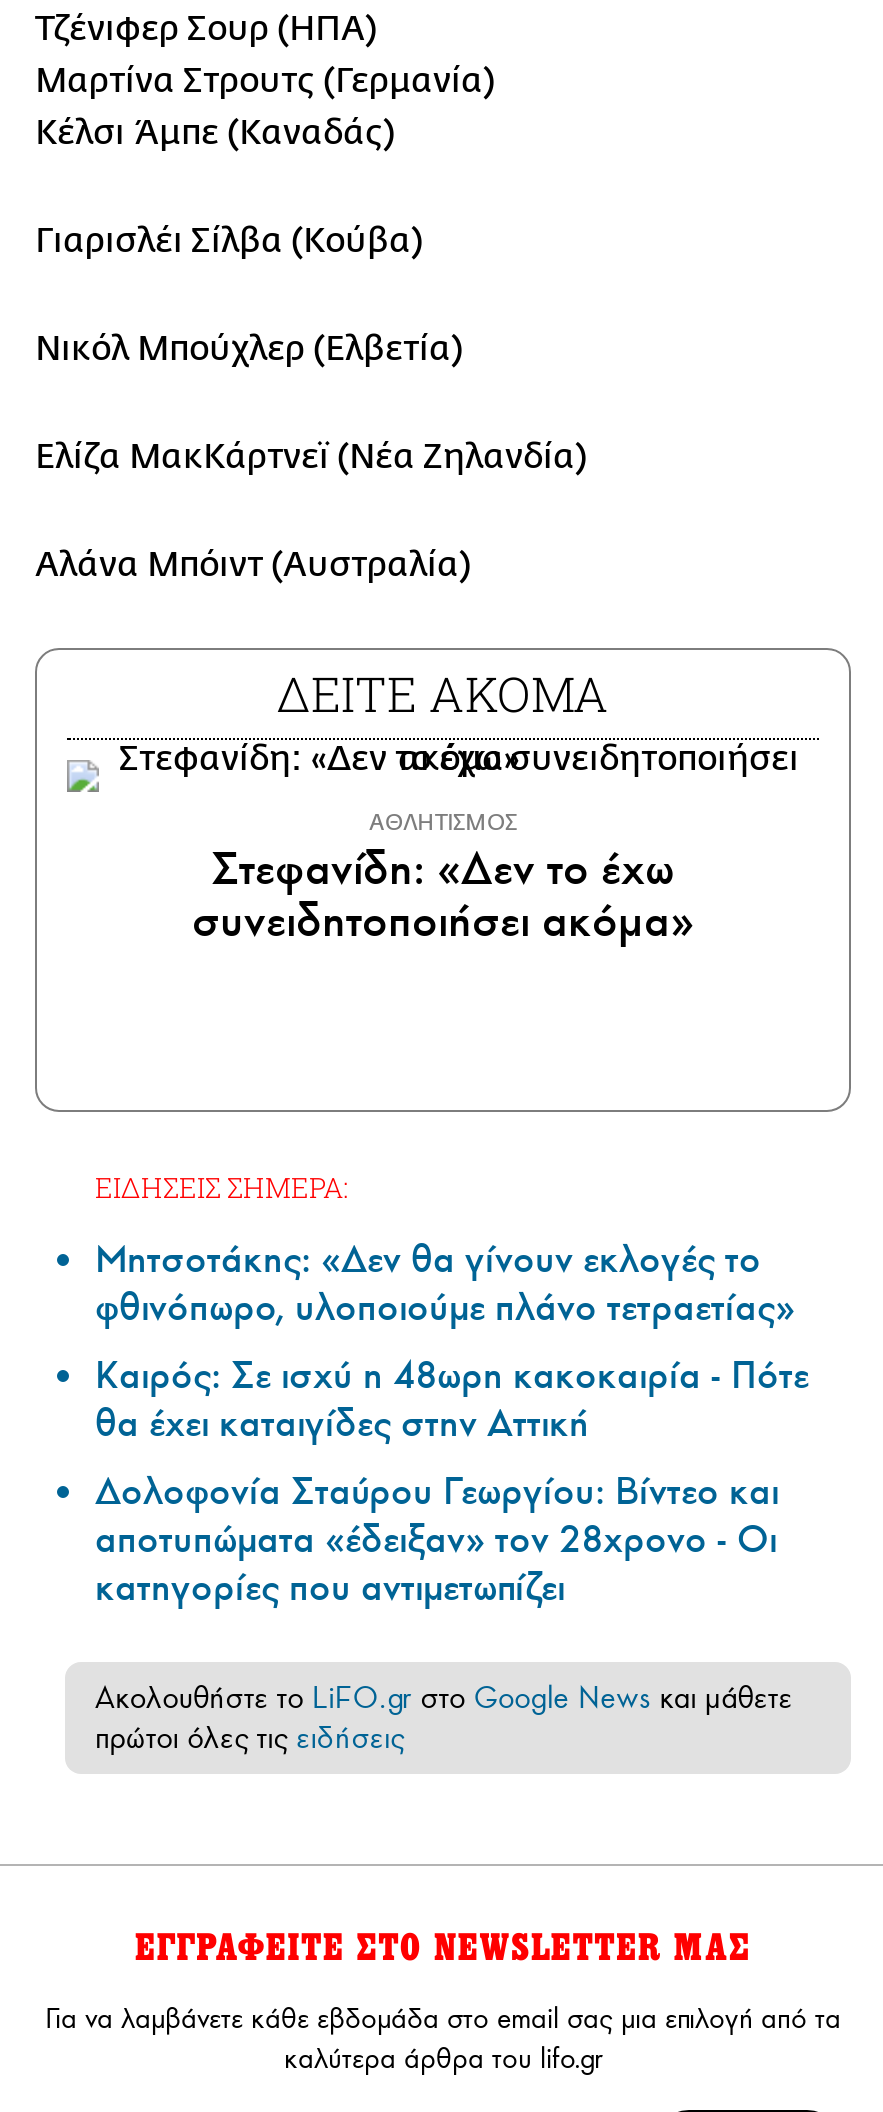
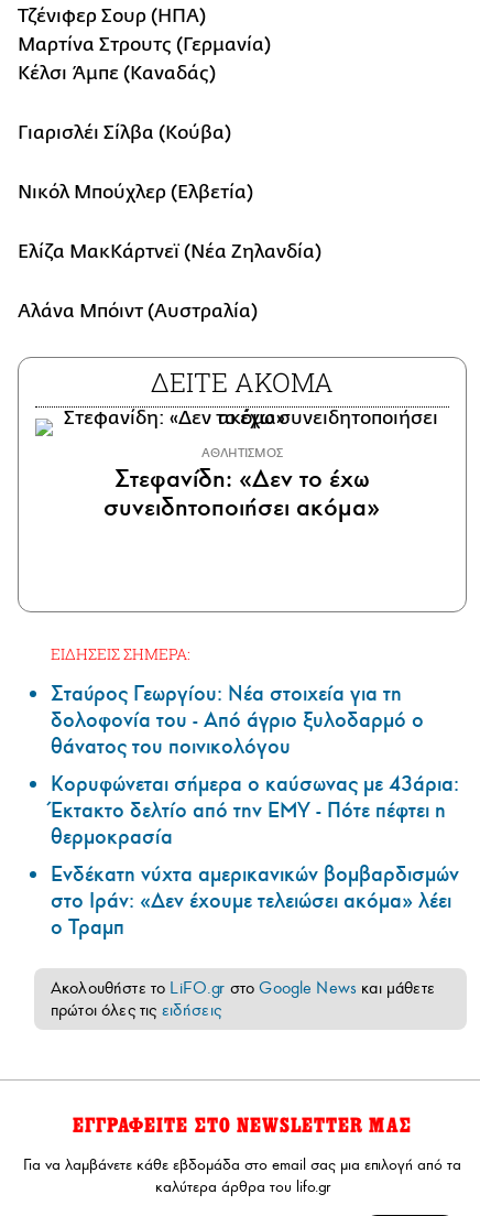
[95,1236,809,1612] Μητσοτάκης: «Δεν θα γίνουν εκλογές το | φθινόπωρο, υλοποιούμε πλάνο τετραετίας» | Καιρός: Σε ισχύ η 48ωρη κακοκαιρία - Πότε | θα έχει καταιγίδες στην Αττική | Δολοφονία Σταύρου Γεωργίου: Βίντεο και | αποτυπώματα «έδειξαν» τον 28χρονο - Οι | κατηγορίες που αντιμετωπίζει -> [51,681,459,941] Σταύρος Γεωργίου: Νέα στοιχεία για τη | δολοφονία του - Από άγριο ξυλοδαρμό ο | θάνατος του ποινικολόγου | Κορυφώνεται σήμερα ο καύσωνας με 43άρια: | Έκτακτο δελτίο από την ΕΜΥ - Πότε πέφτει η | θερμοκρασία | Ενδέκατη νύχτα αμερικανικών βομβαρδισμών | στο Ιράν: «Δεν έχουμε τελειώσει ακόμα» λέει | ο Τραμπ

